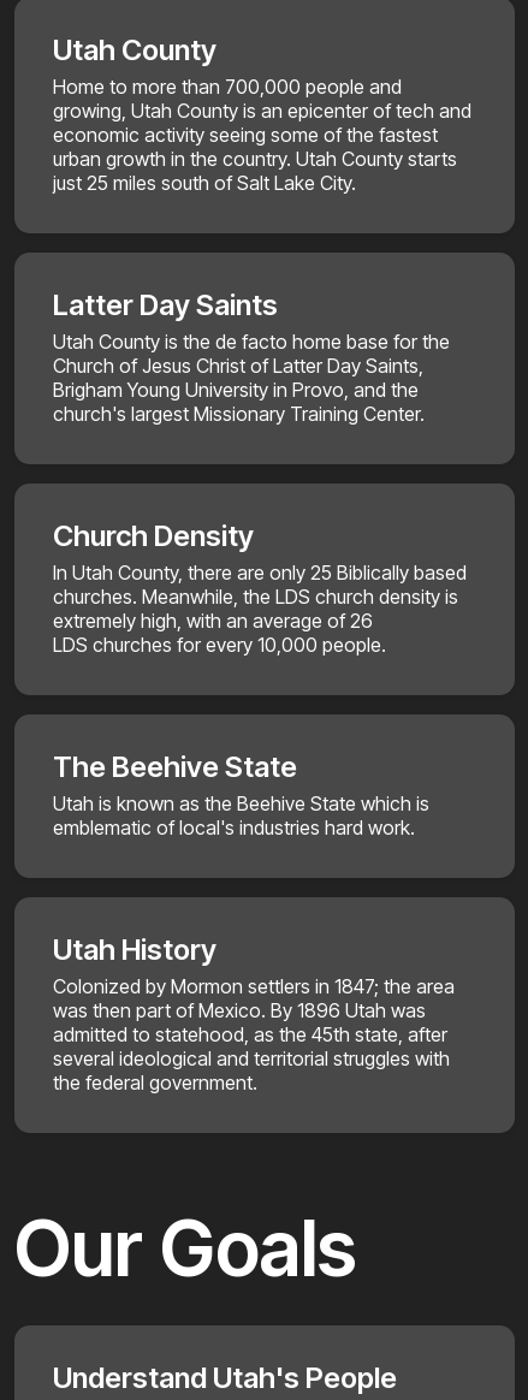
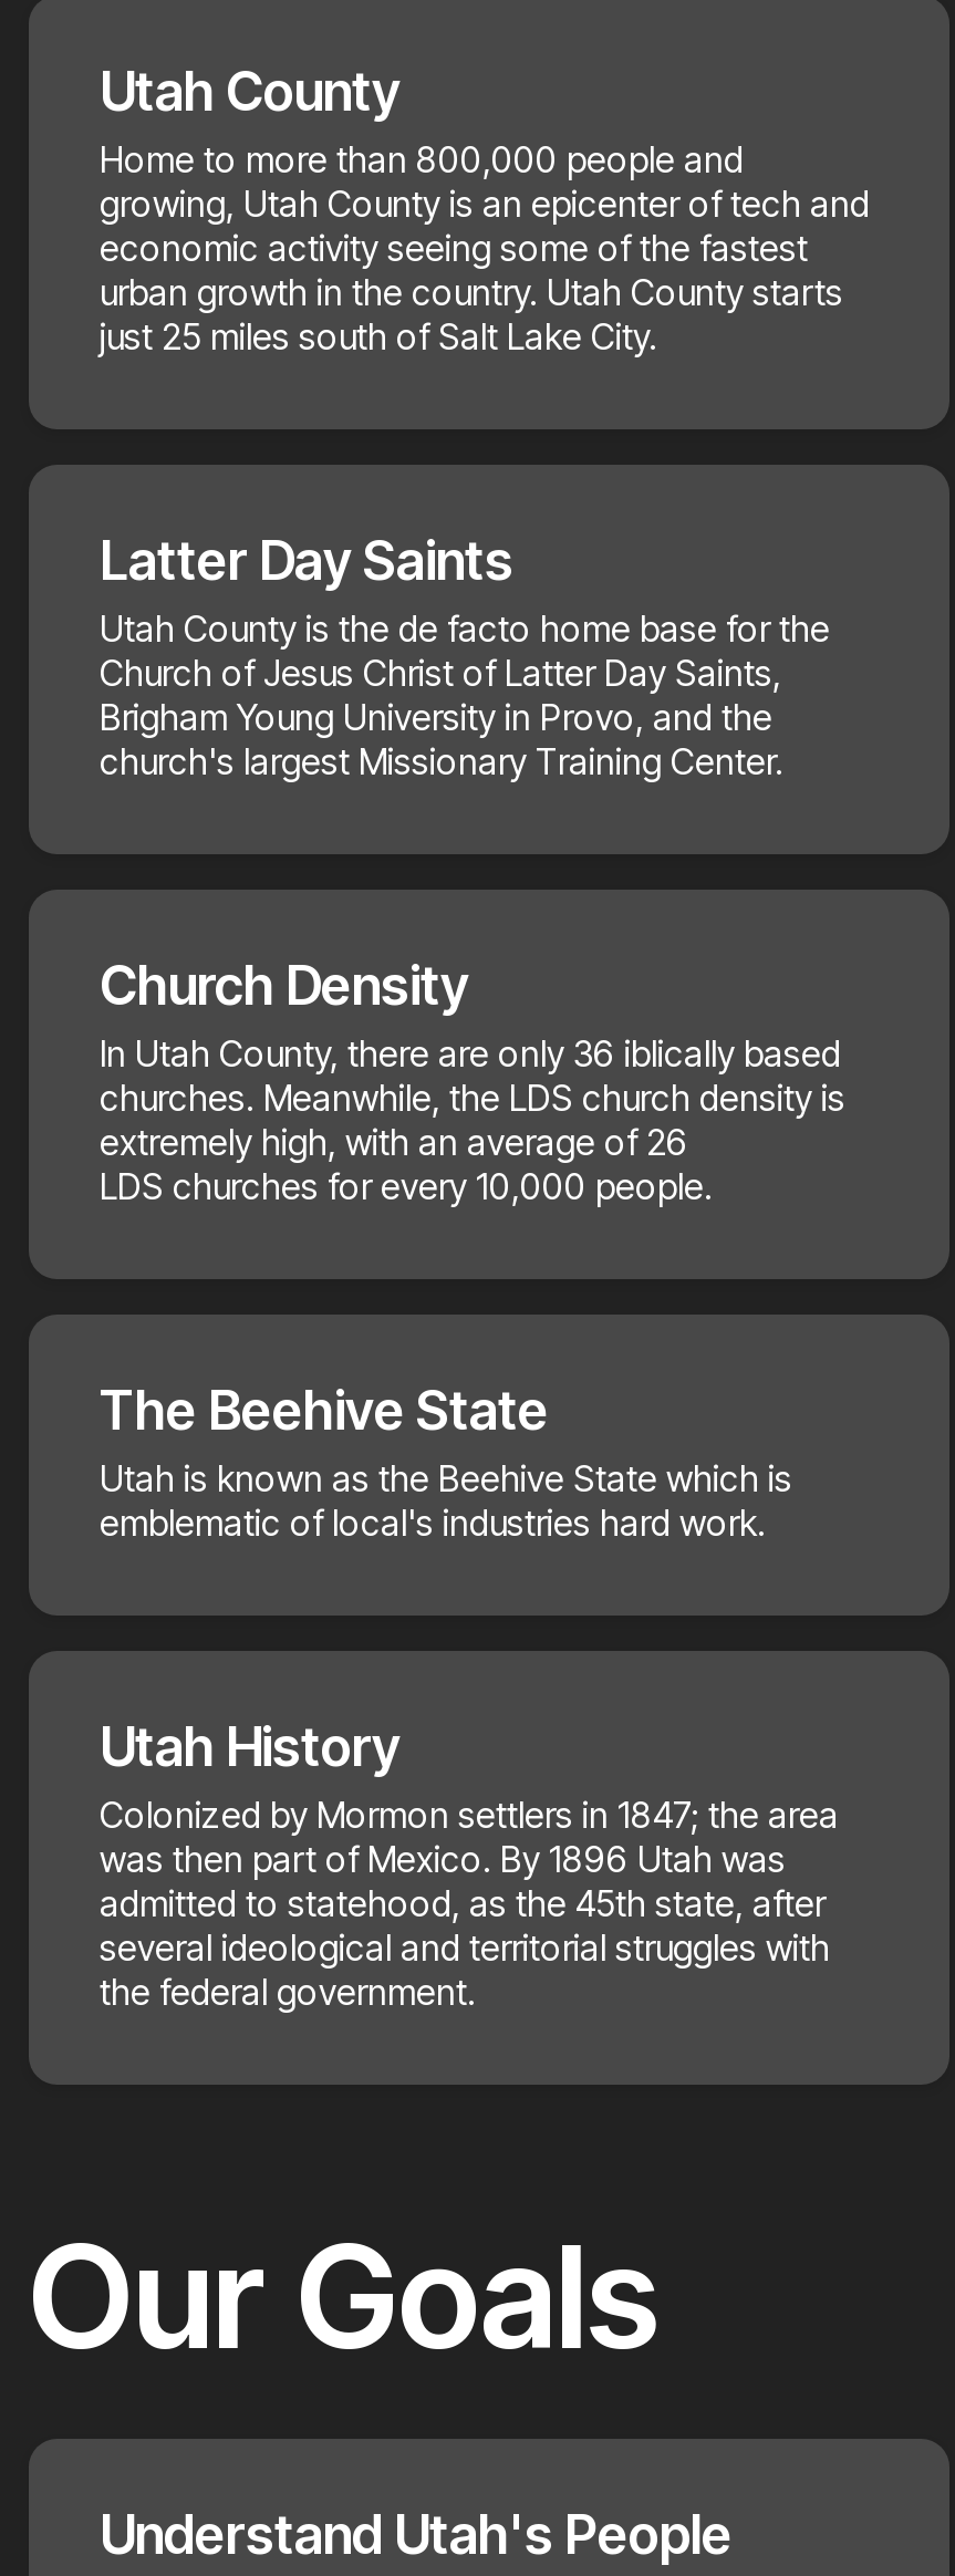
[53,75,402,99] Home to more than 700,000 people and -> [100,137,744,181] Home to more than 800,000 people and
[53,560,467,585] In Utah County, there are only 25 Biblically based -> [100,1031,841,1076] In Utah County, there are only 36 iblically based

